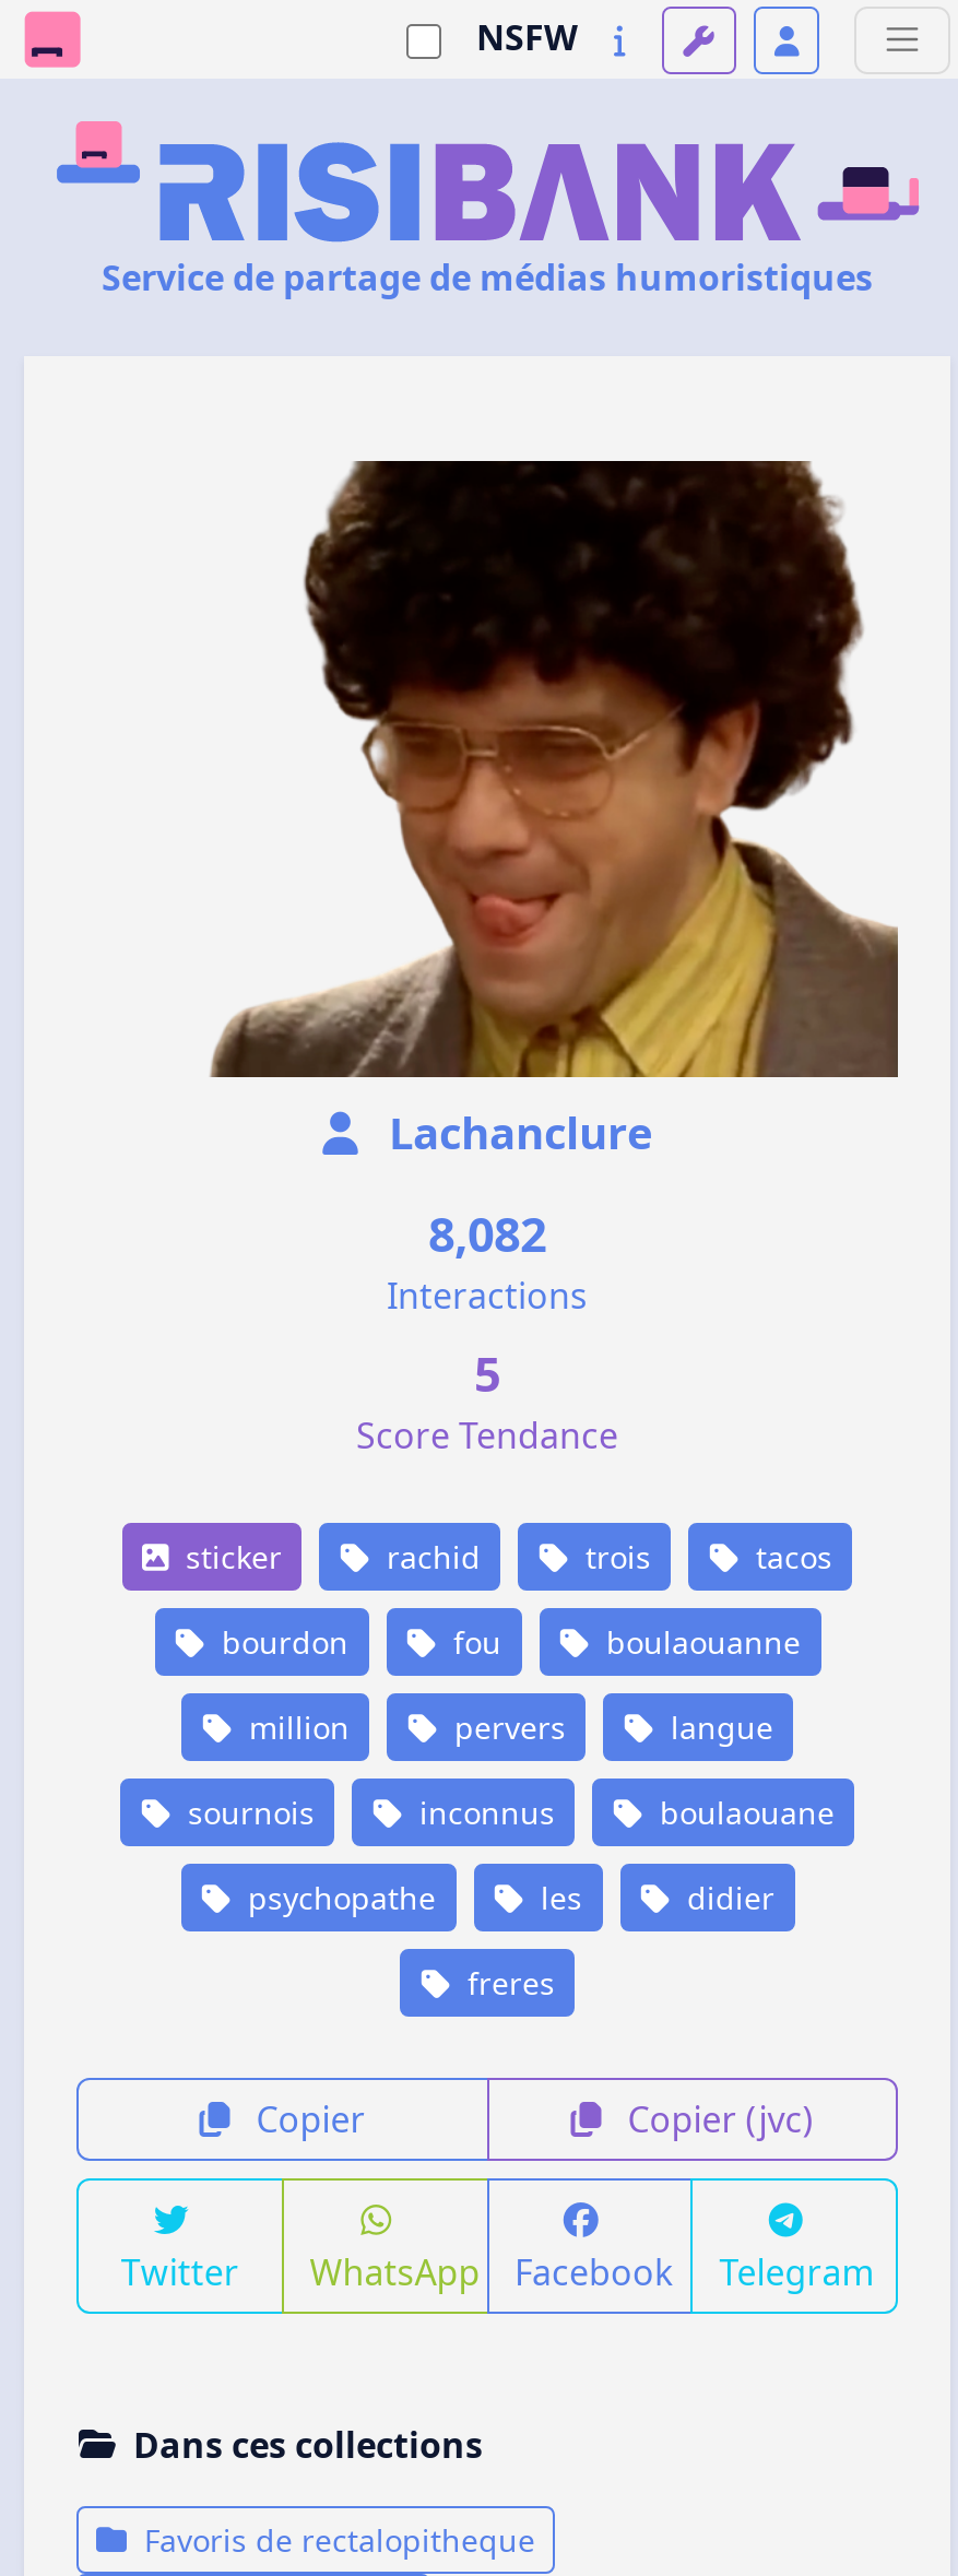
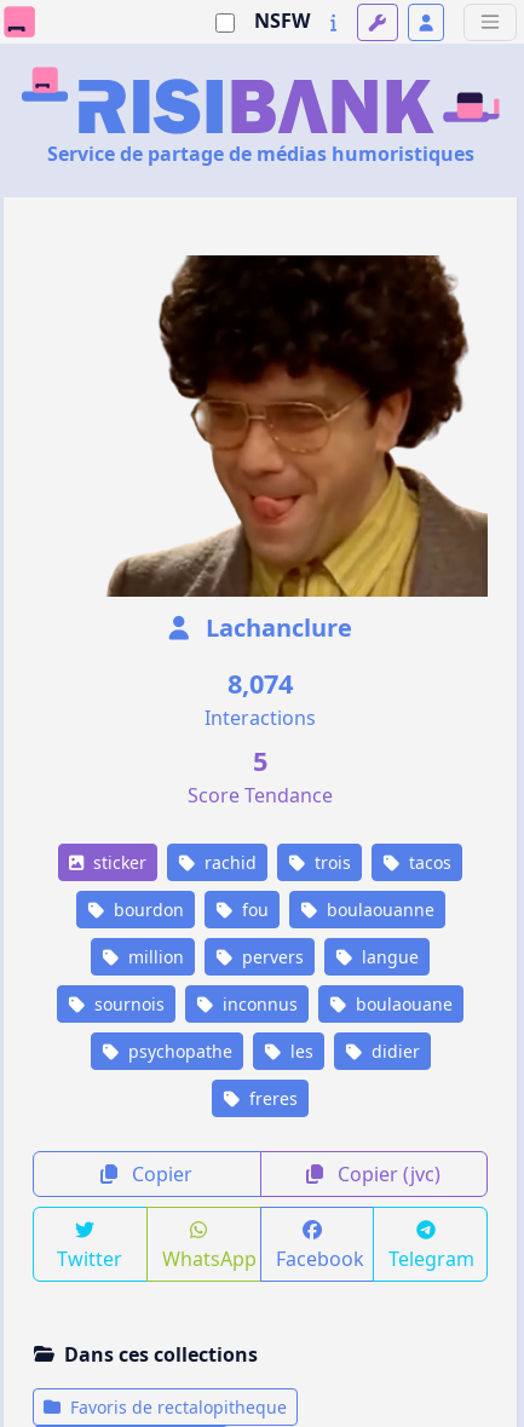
[428,1201,546,1264] 8,082 -> [228,665,293,700] 8,074

